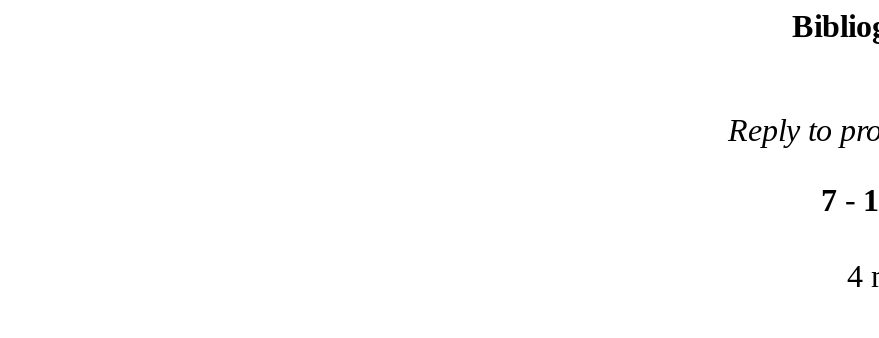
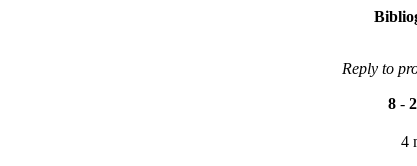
[821,183,879,217] 7 - 1 -> [388,95,417,112] 8 - 2

